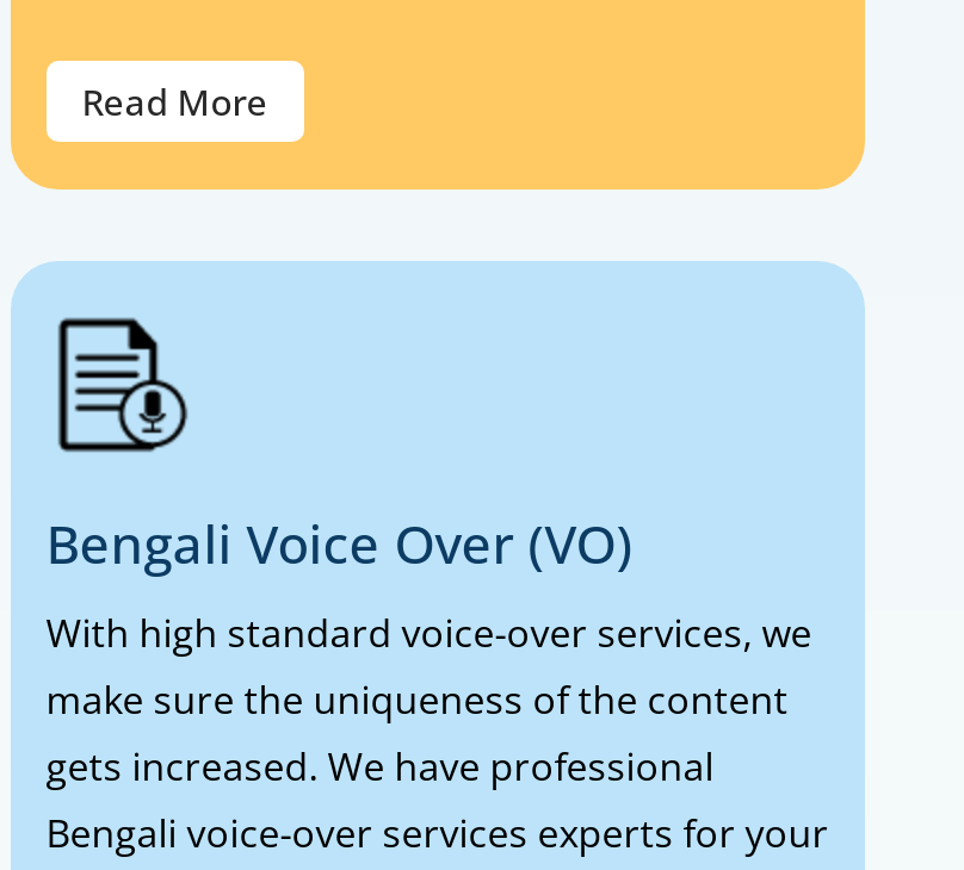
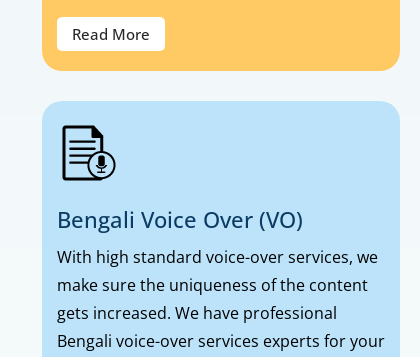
[61,317,178,415] [image] -> [66,125,102,165] [image]

